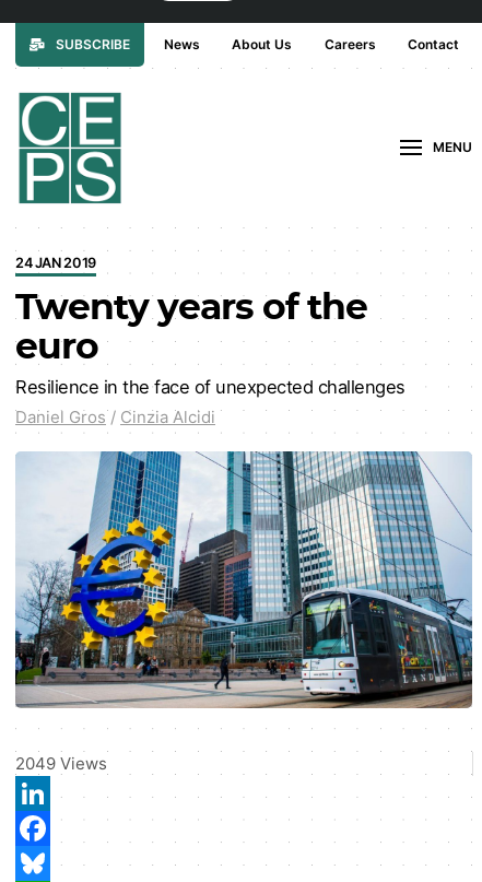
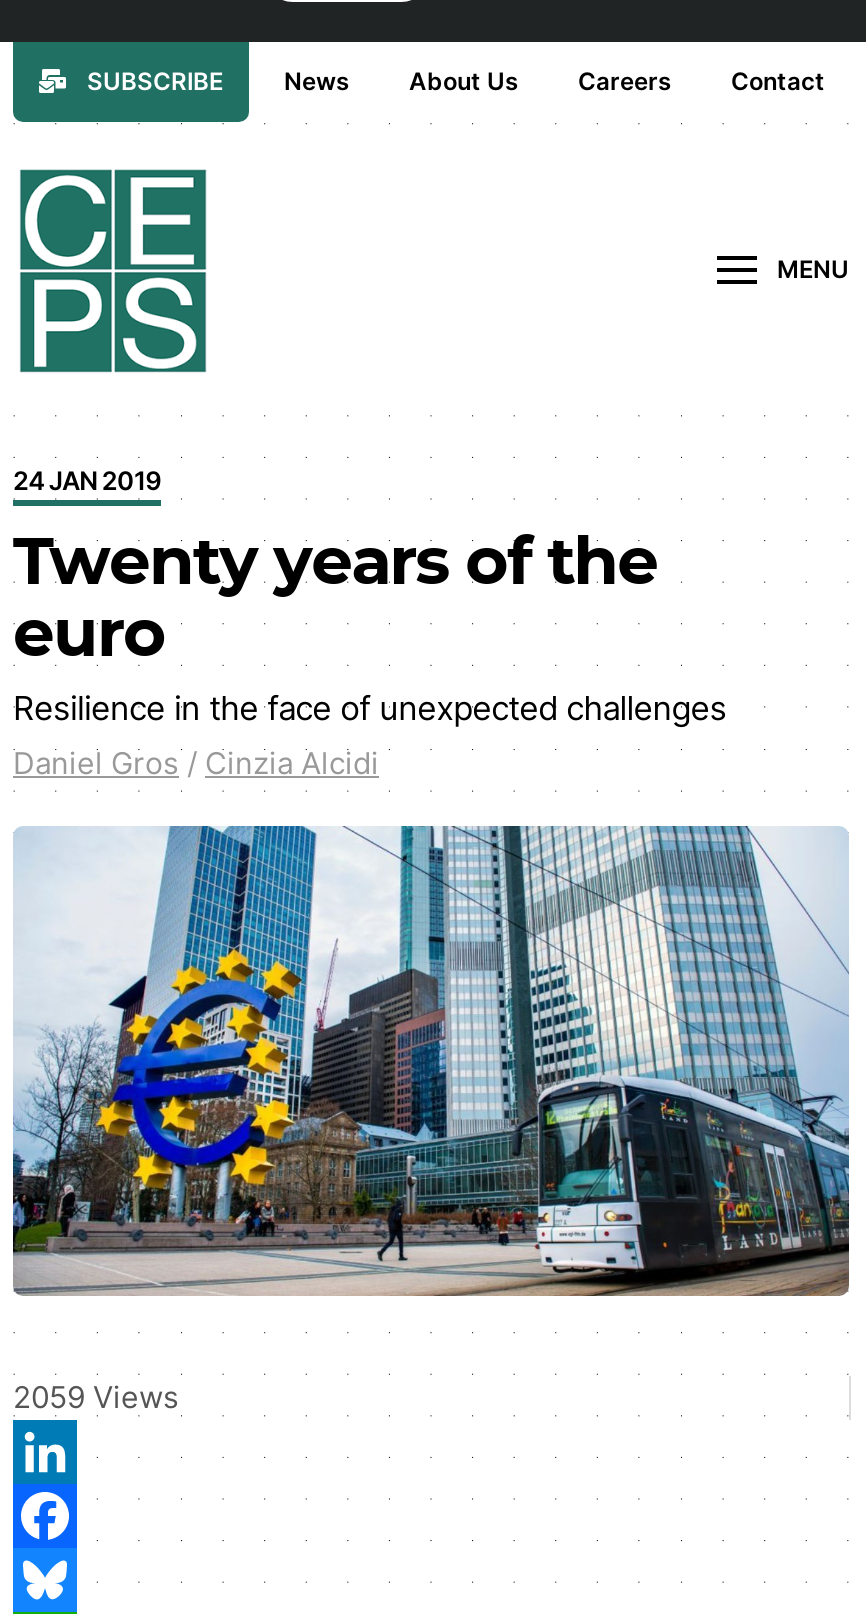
[15,753,107,774] 2049 Views -> [13,1378,179,1416] 2059 Views

